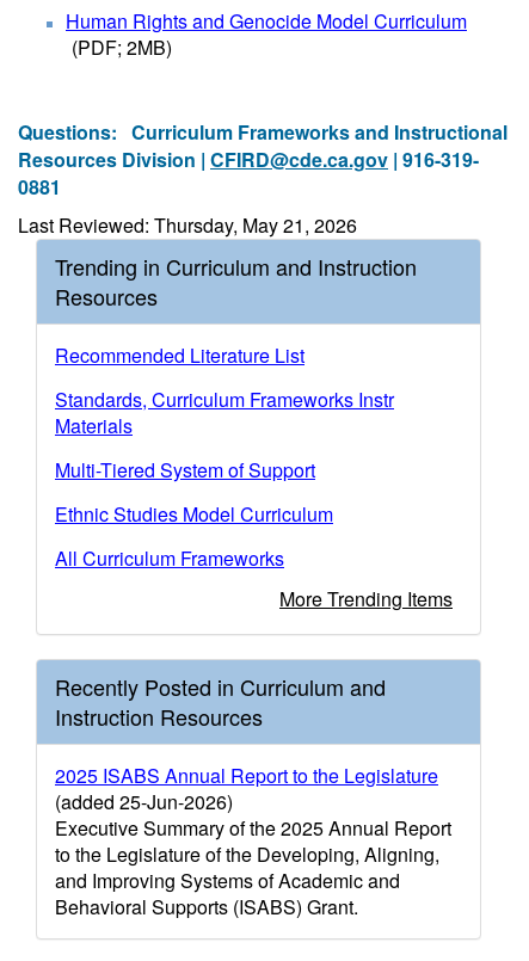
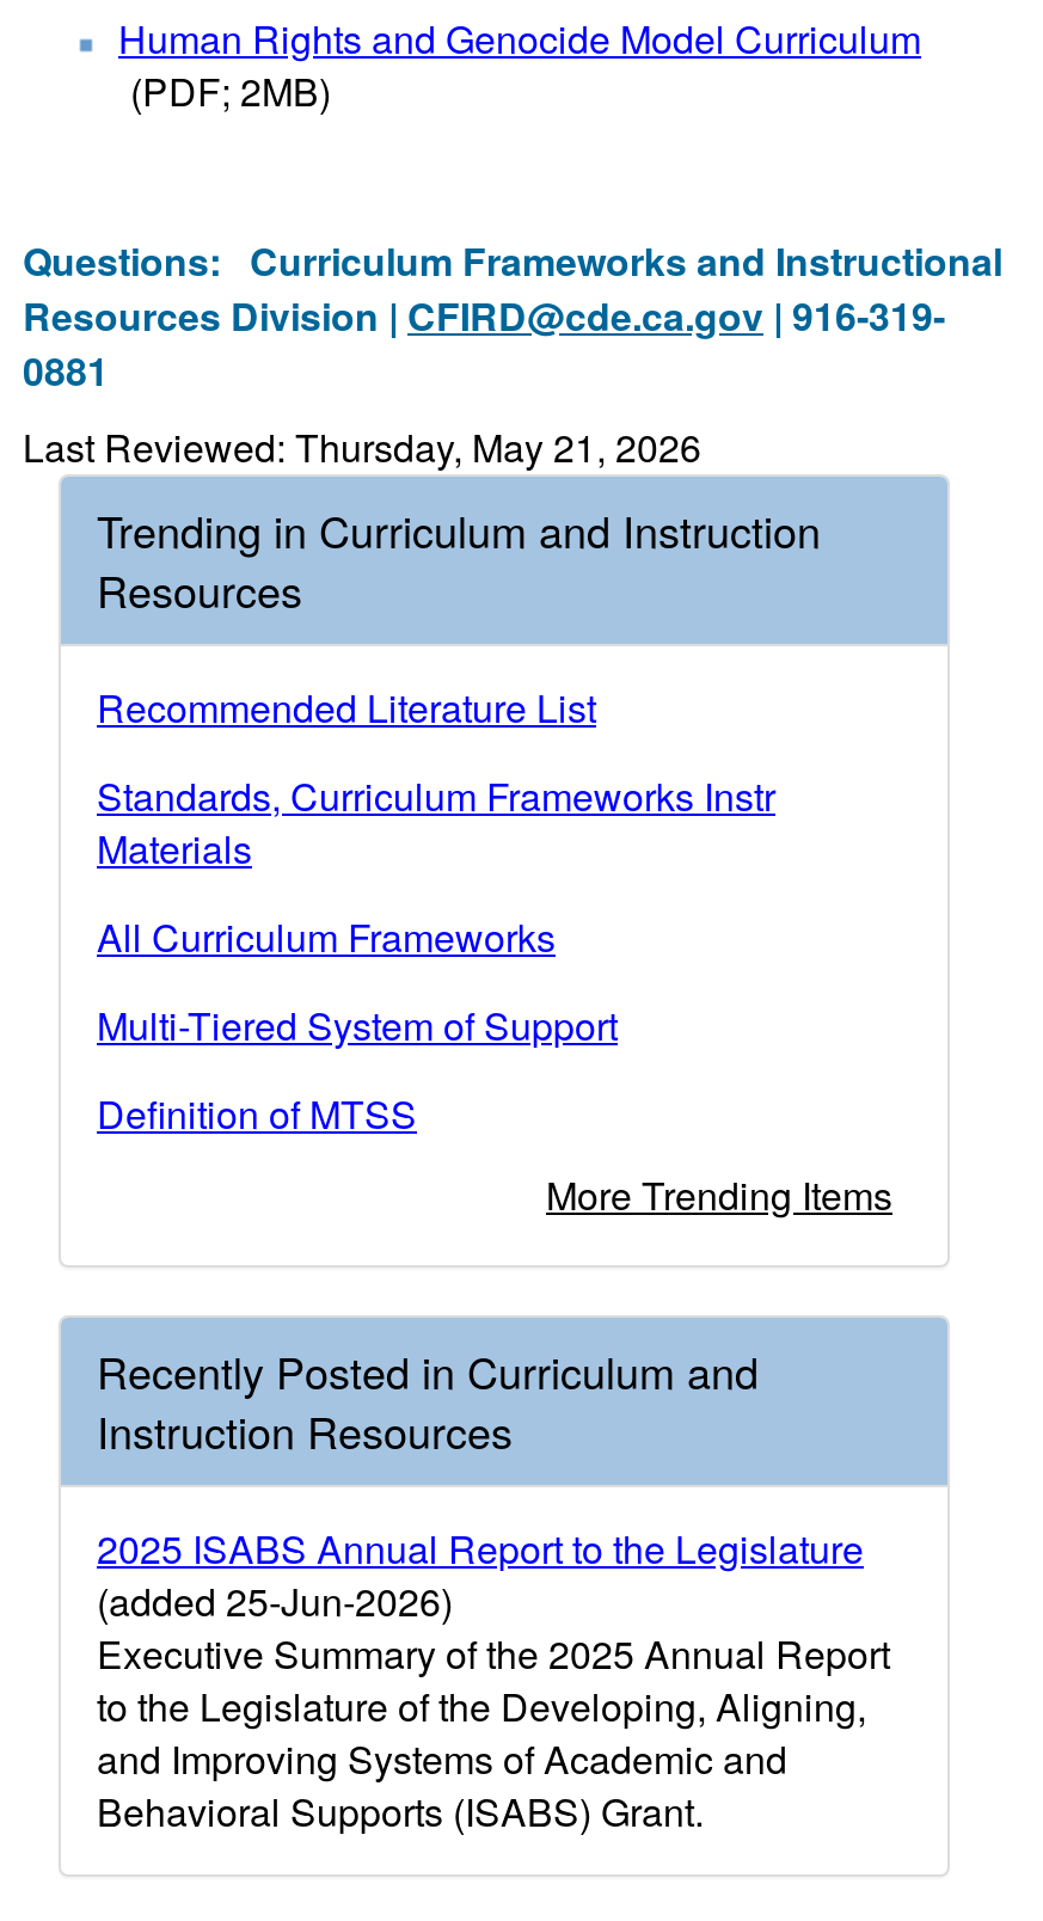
moved [55,456,315,483] -> [97,998,618,1052]: Multi-Tiered System of Support
[55,500,333,528] Ethnic Studies Model Curriculum -> [97,1086,417,1141] Definition of MTSS
moved [55,544,284,572] -> [97,909,556,964]: All Curriculum Frameworks

